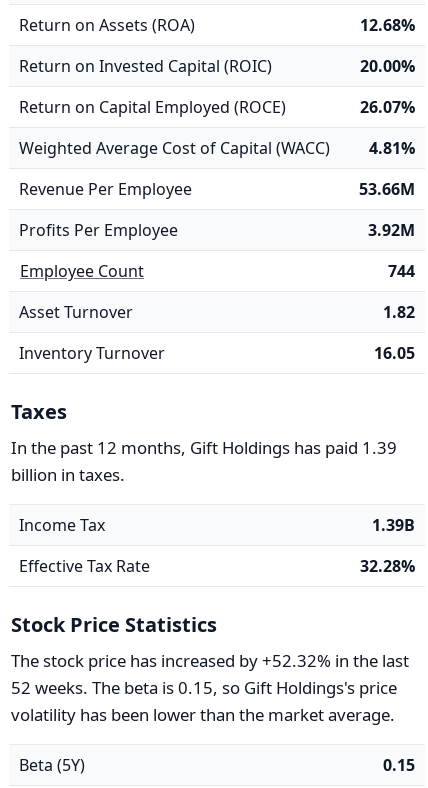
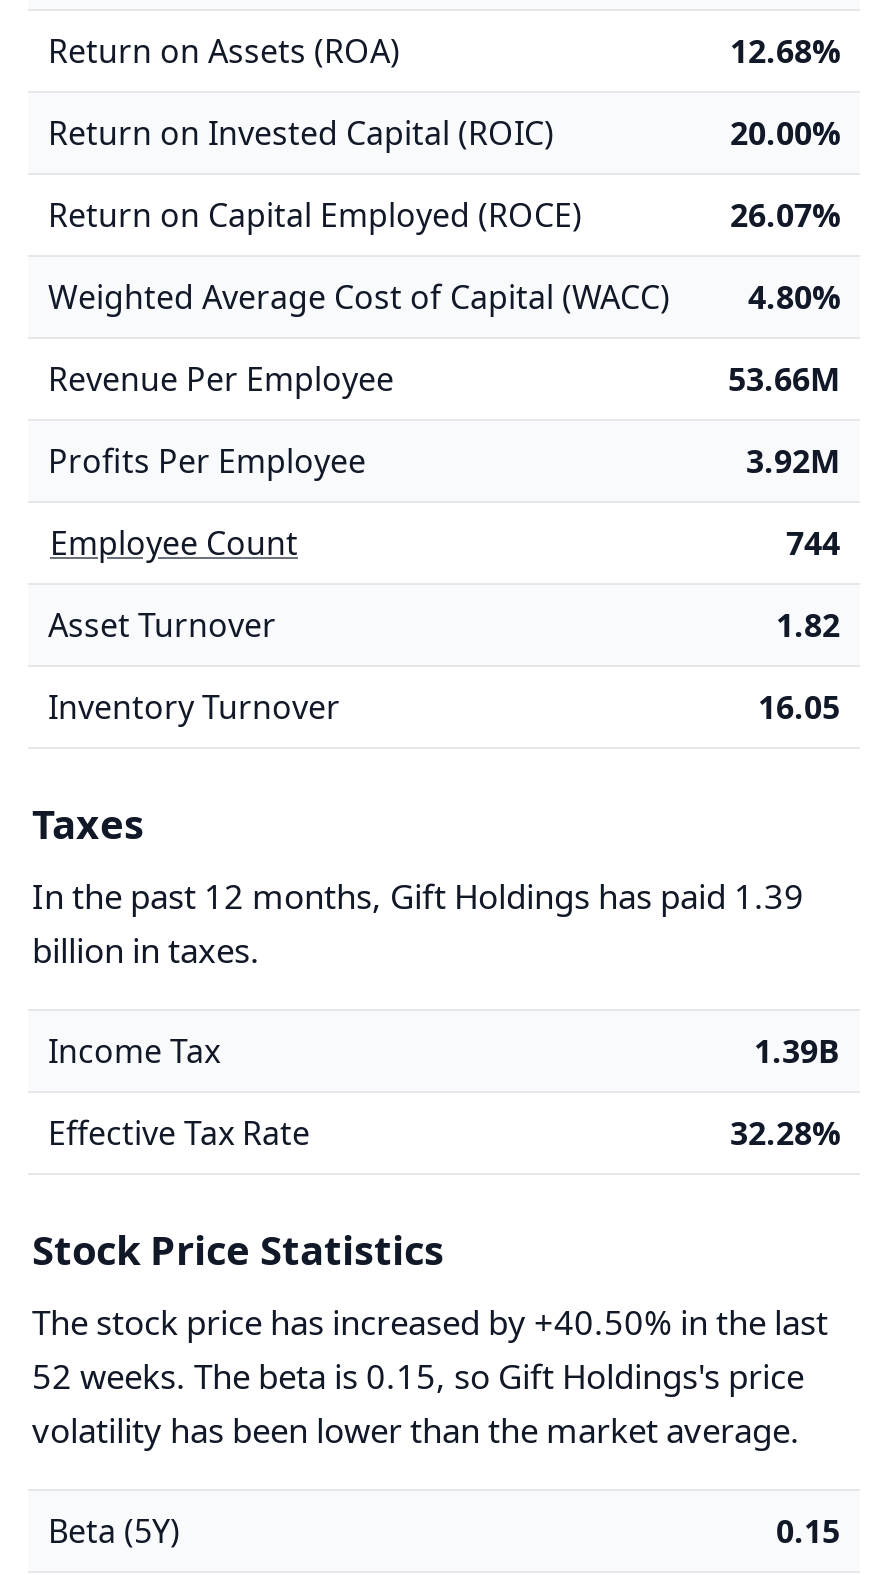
[19,137,415,159] Weighted Average Cost of Capital (WACC) 4.81% -> [48,275,840,319] Weighted Average Cost of Capital (WACC) 4.80%
[11,649,409,672] The stock price has increased by +52.32% in the last -> [32,1299,828,1345] The stock price has increased by +40.50% in the last

